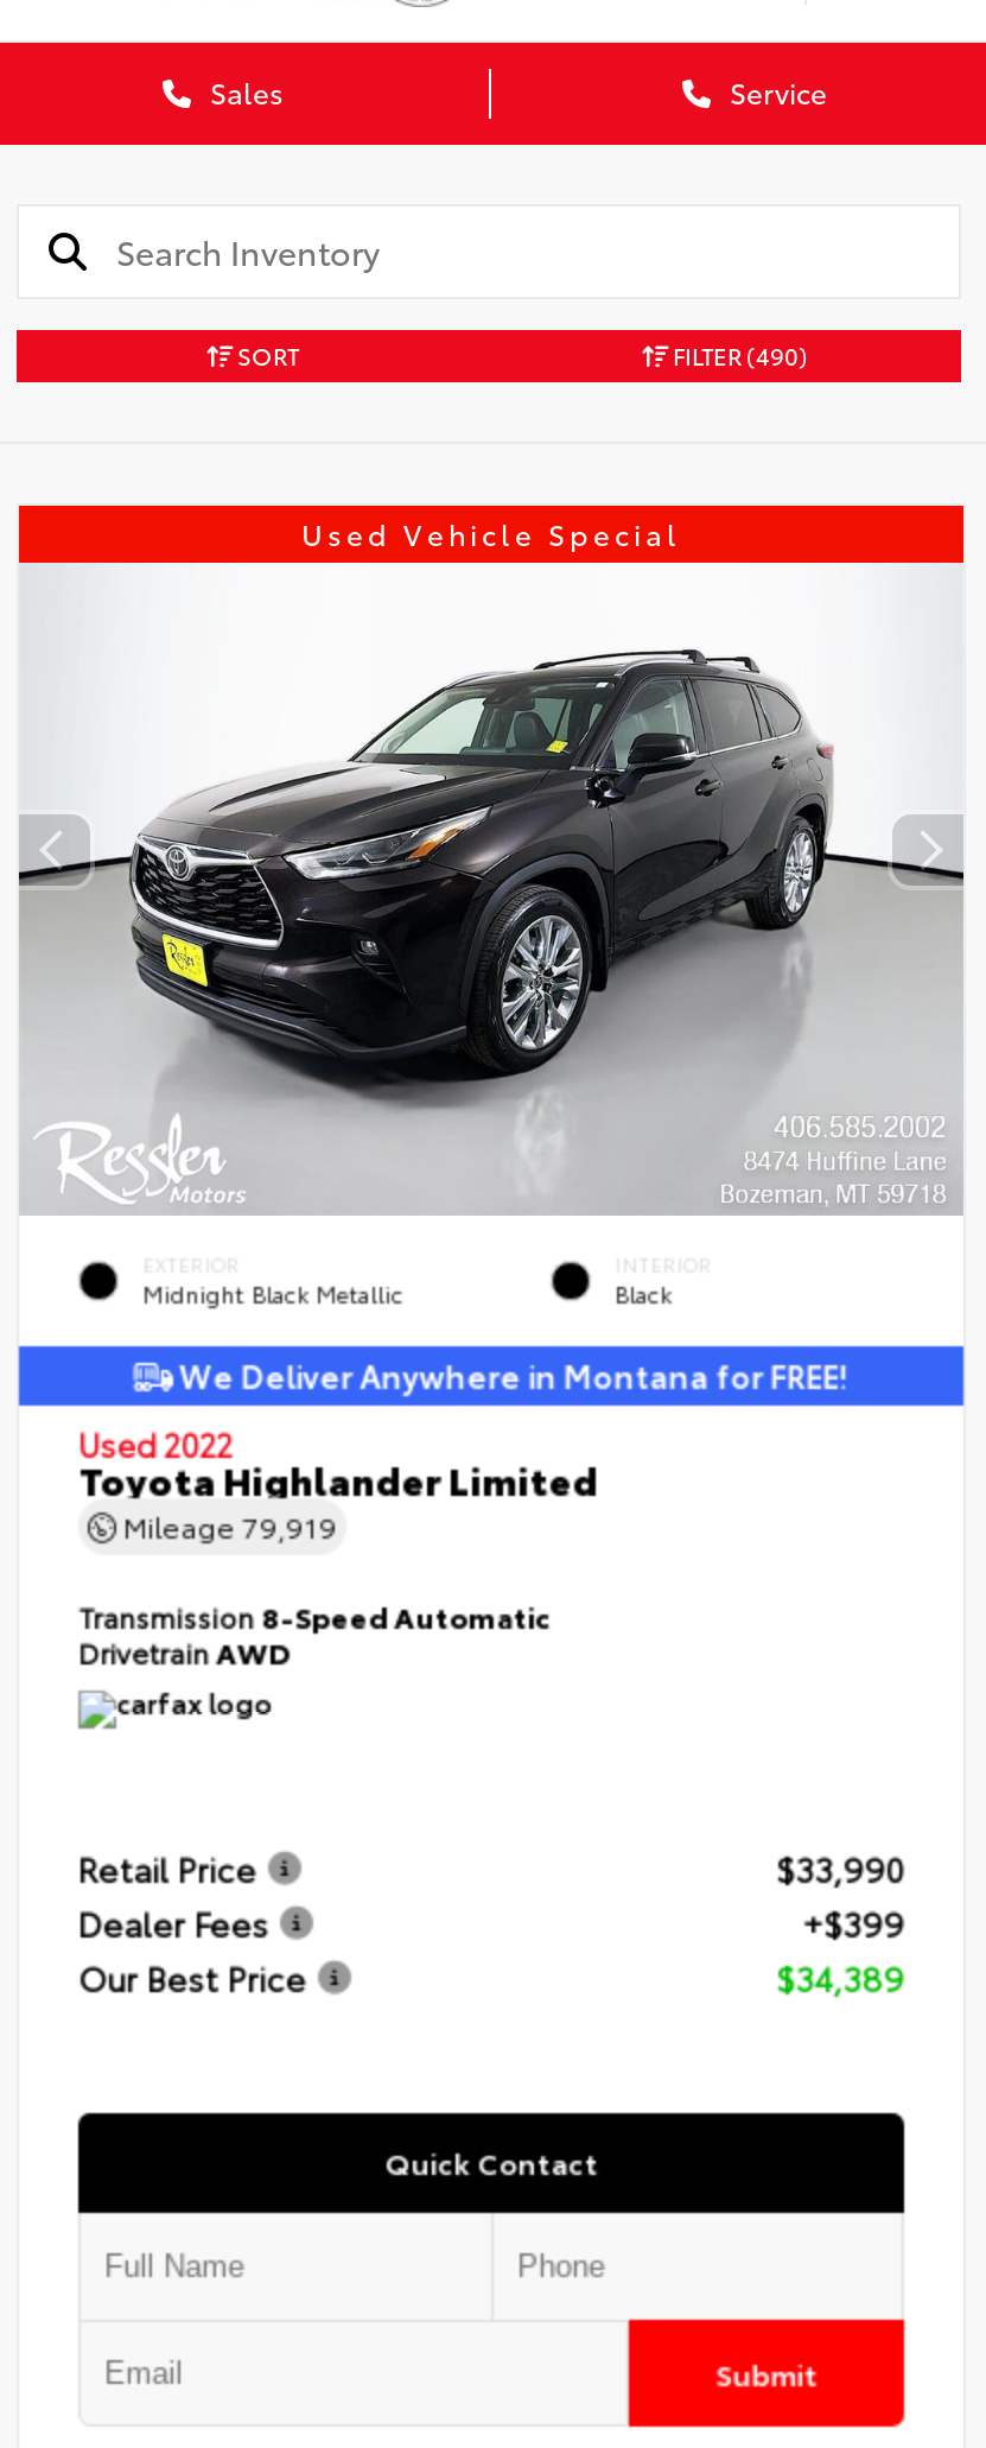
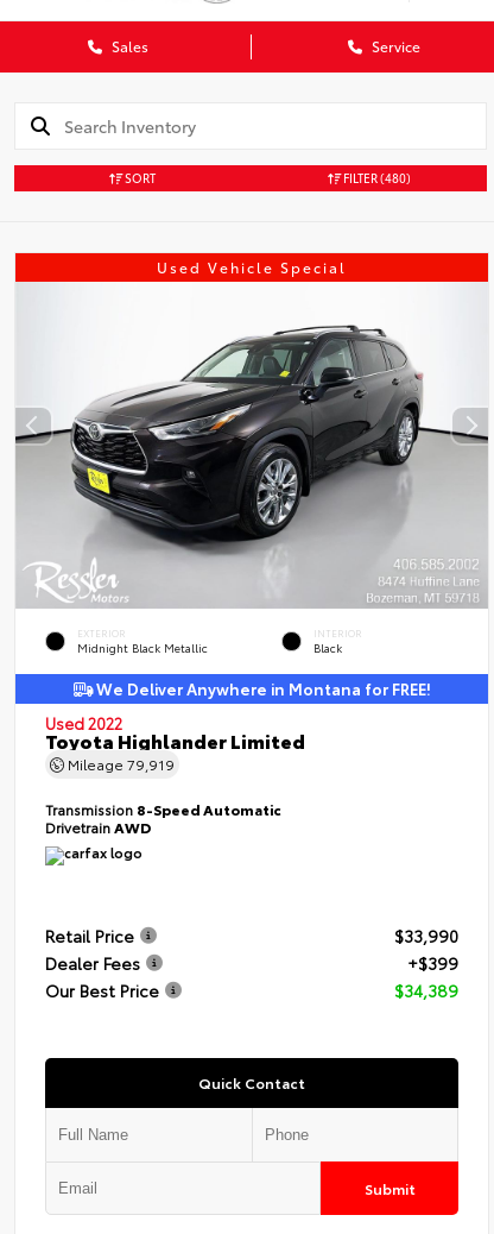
[668,337,808,372] FILTER (490) -> [340,169,410,186] FILTER (480)

